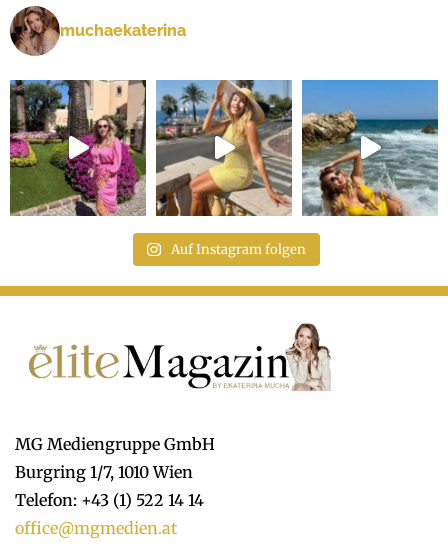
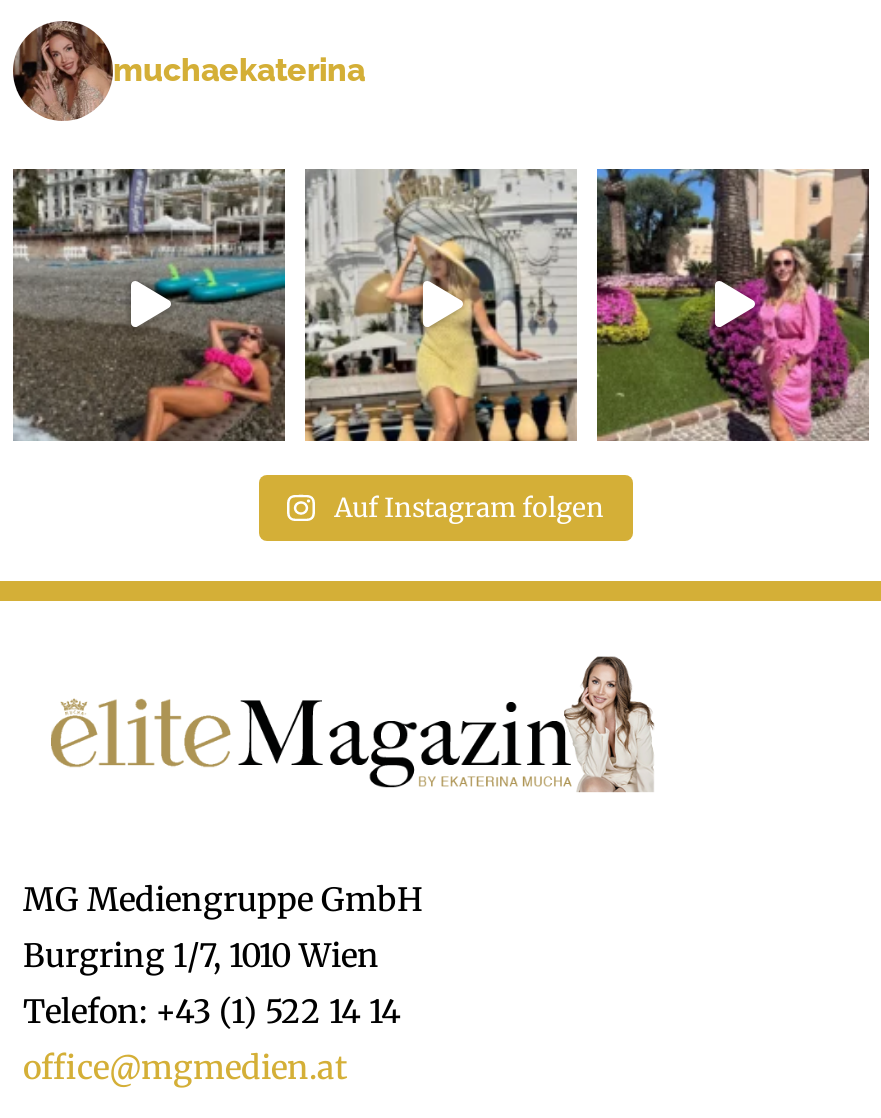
[9,79,147,217] [image] -> [11,167,287,443] [image]
[155,79,292,217] [image] -> [303,167,577,443] [image]
[301,79,439,217] [image] -> [595,167,871,443] [image]

